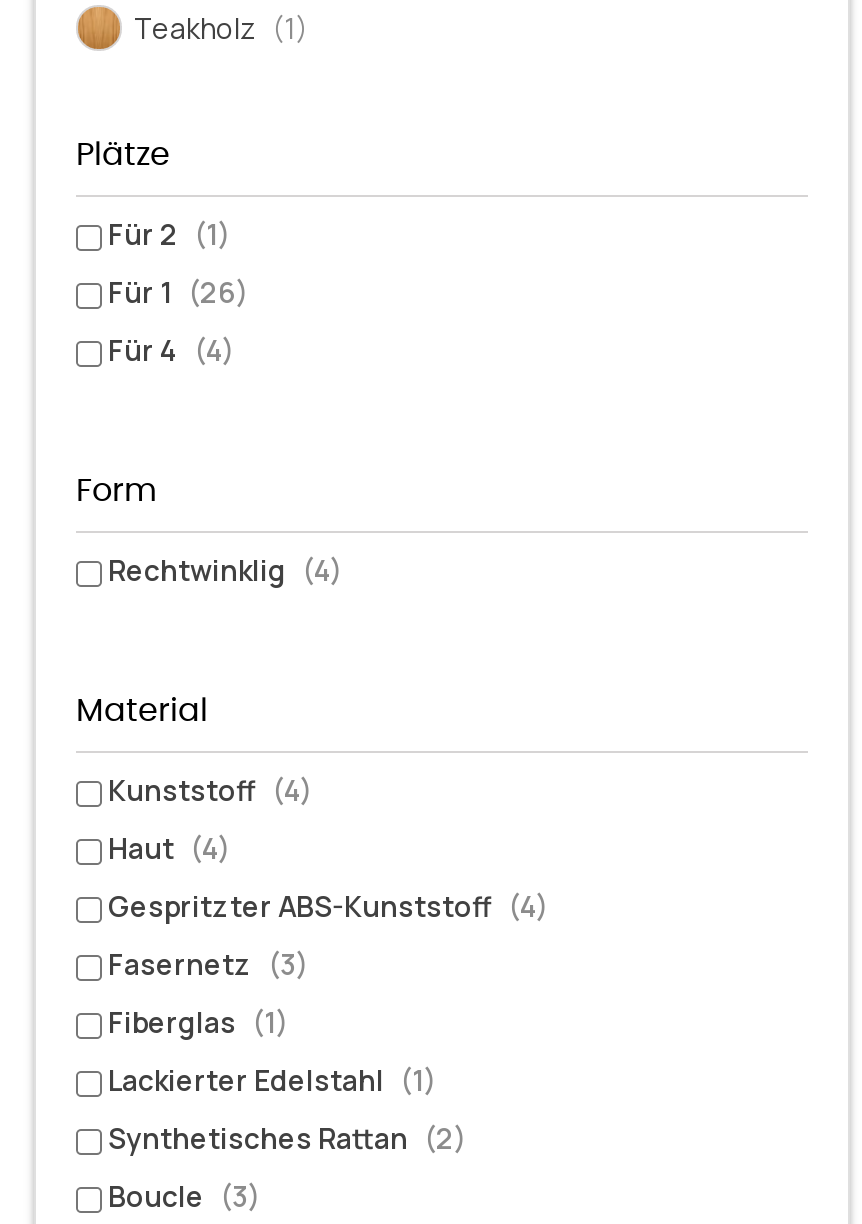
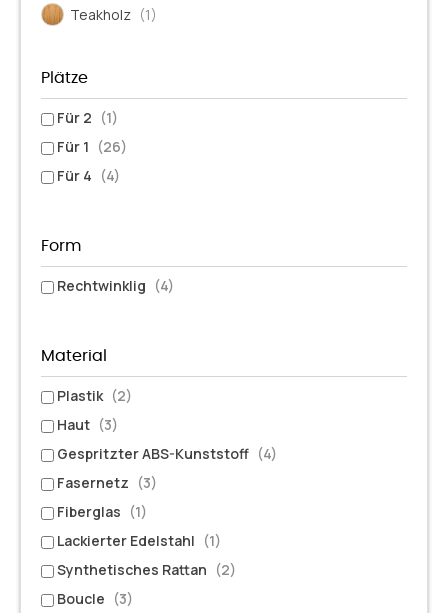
[108,771,312,809] Kunststoff (4) -> [57,386,132,405] Plastik (2)
[108,829,230,867] Haut (4) -> [57,415,118,434] Haut (3)

